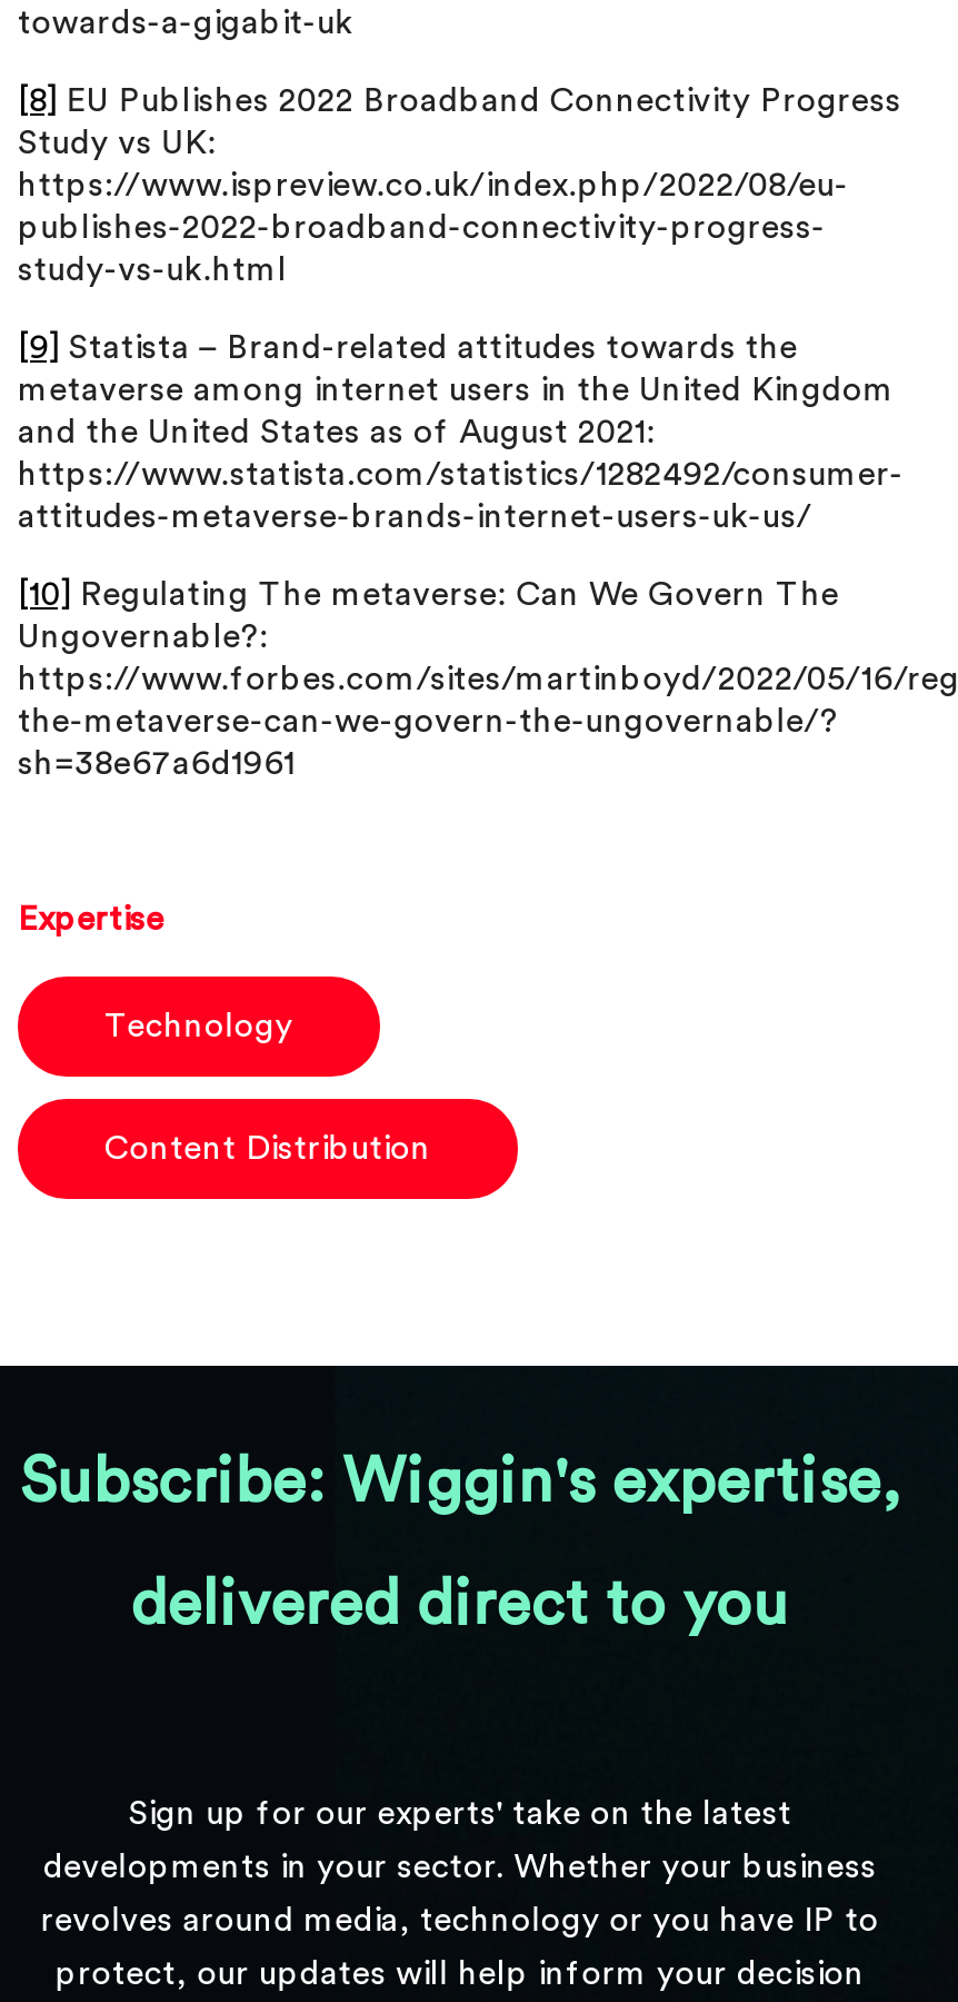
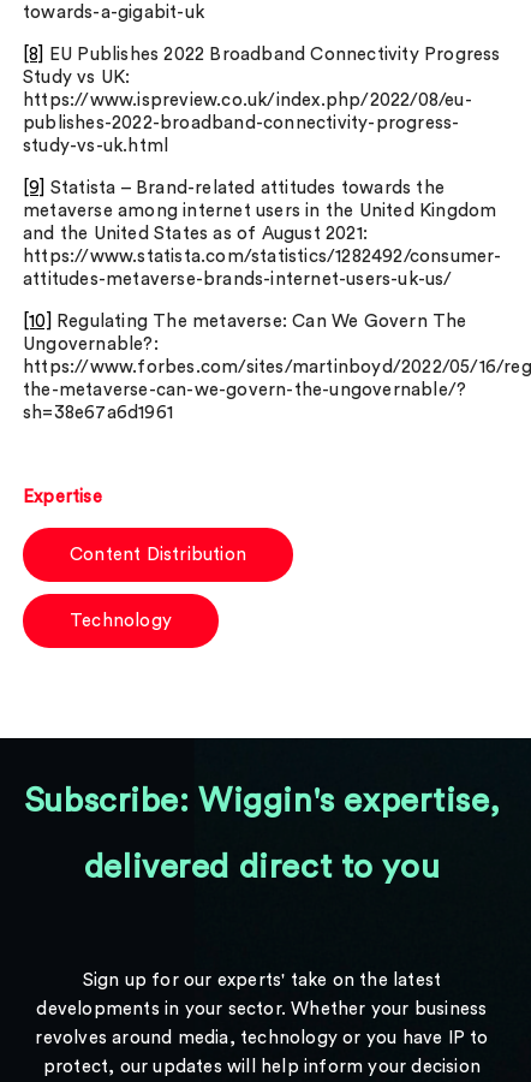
moved [104,1010,293,1043] -> [70,612,172,630]: Technology
moved [104,1132,431,1166] -> [70,546,246,564]: Content Distribution

